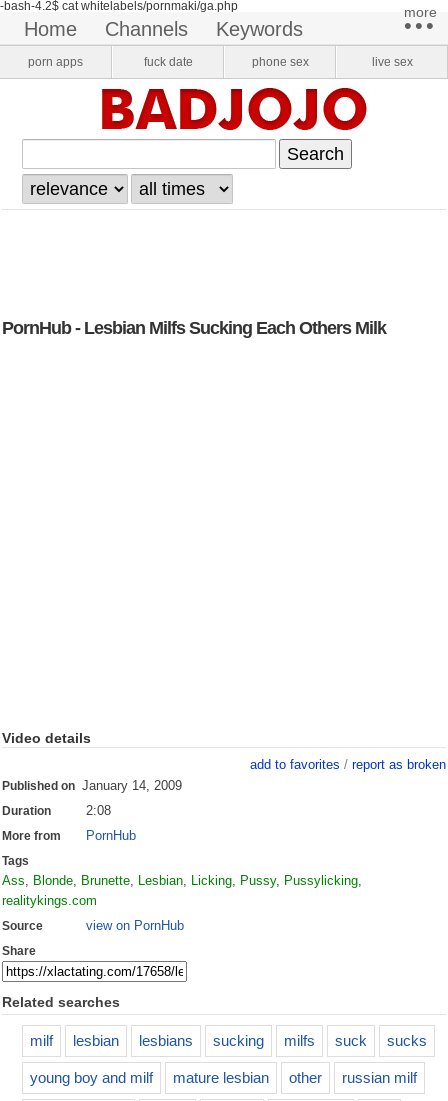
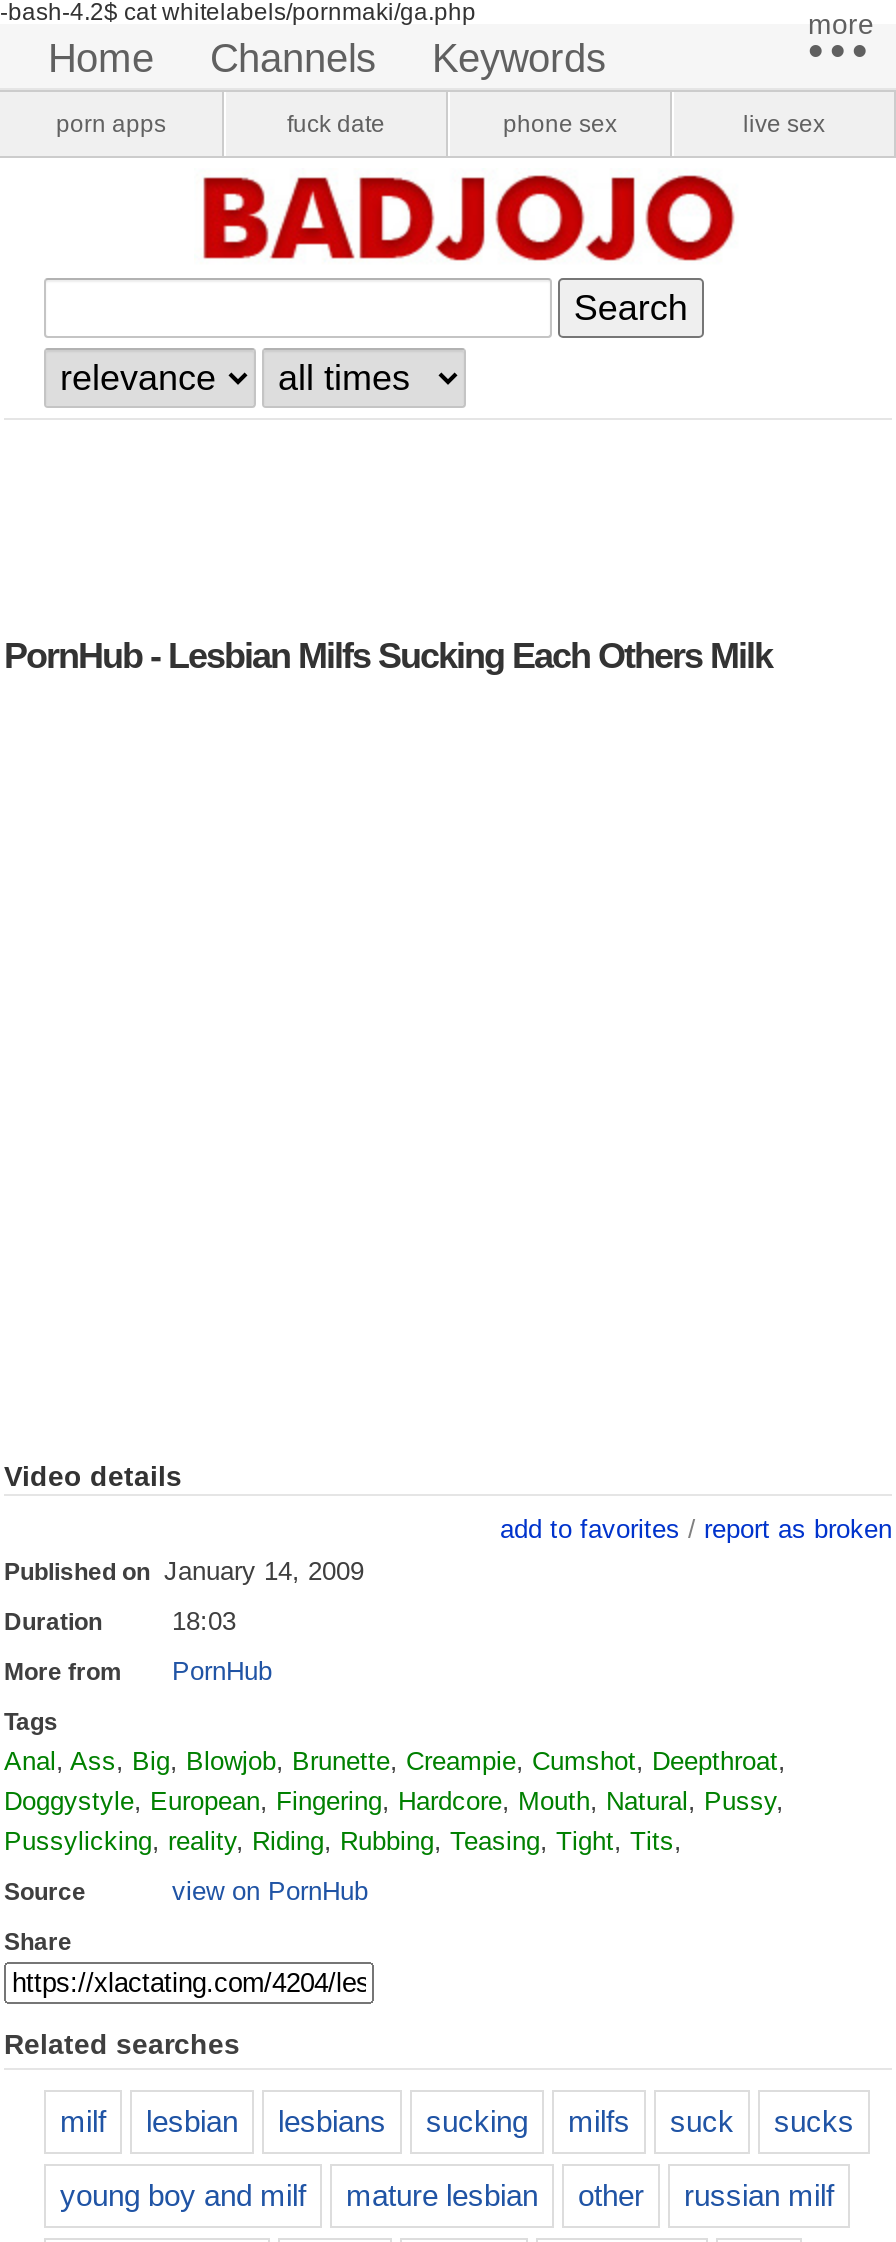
[82,803,111,818] 2:08 -> [164,1605,236,1635] 18:03
[2,873,362,908] Ass, Blonde, Brunette, Lesbian, Licking, Pussy, Pussylicking, | realitykings.com -> [4,1745,786,1855] Anal, Ass, Big, Blowjob, Brunette, Creampie, Cumshot, Deepthroat, | Doggystyle, European, Fingering, Hardcore, Mouth, Natural, Pussy, | Pussylicking, reality, Riding, Rubbing, Teasing, Tight, Tits,

